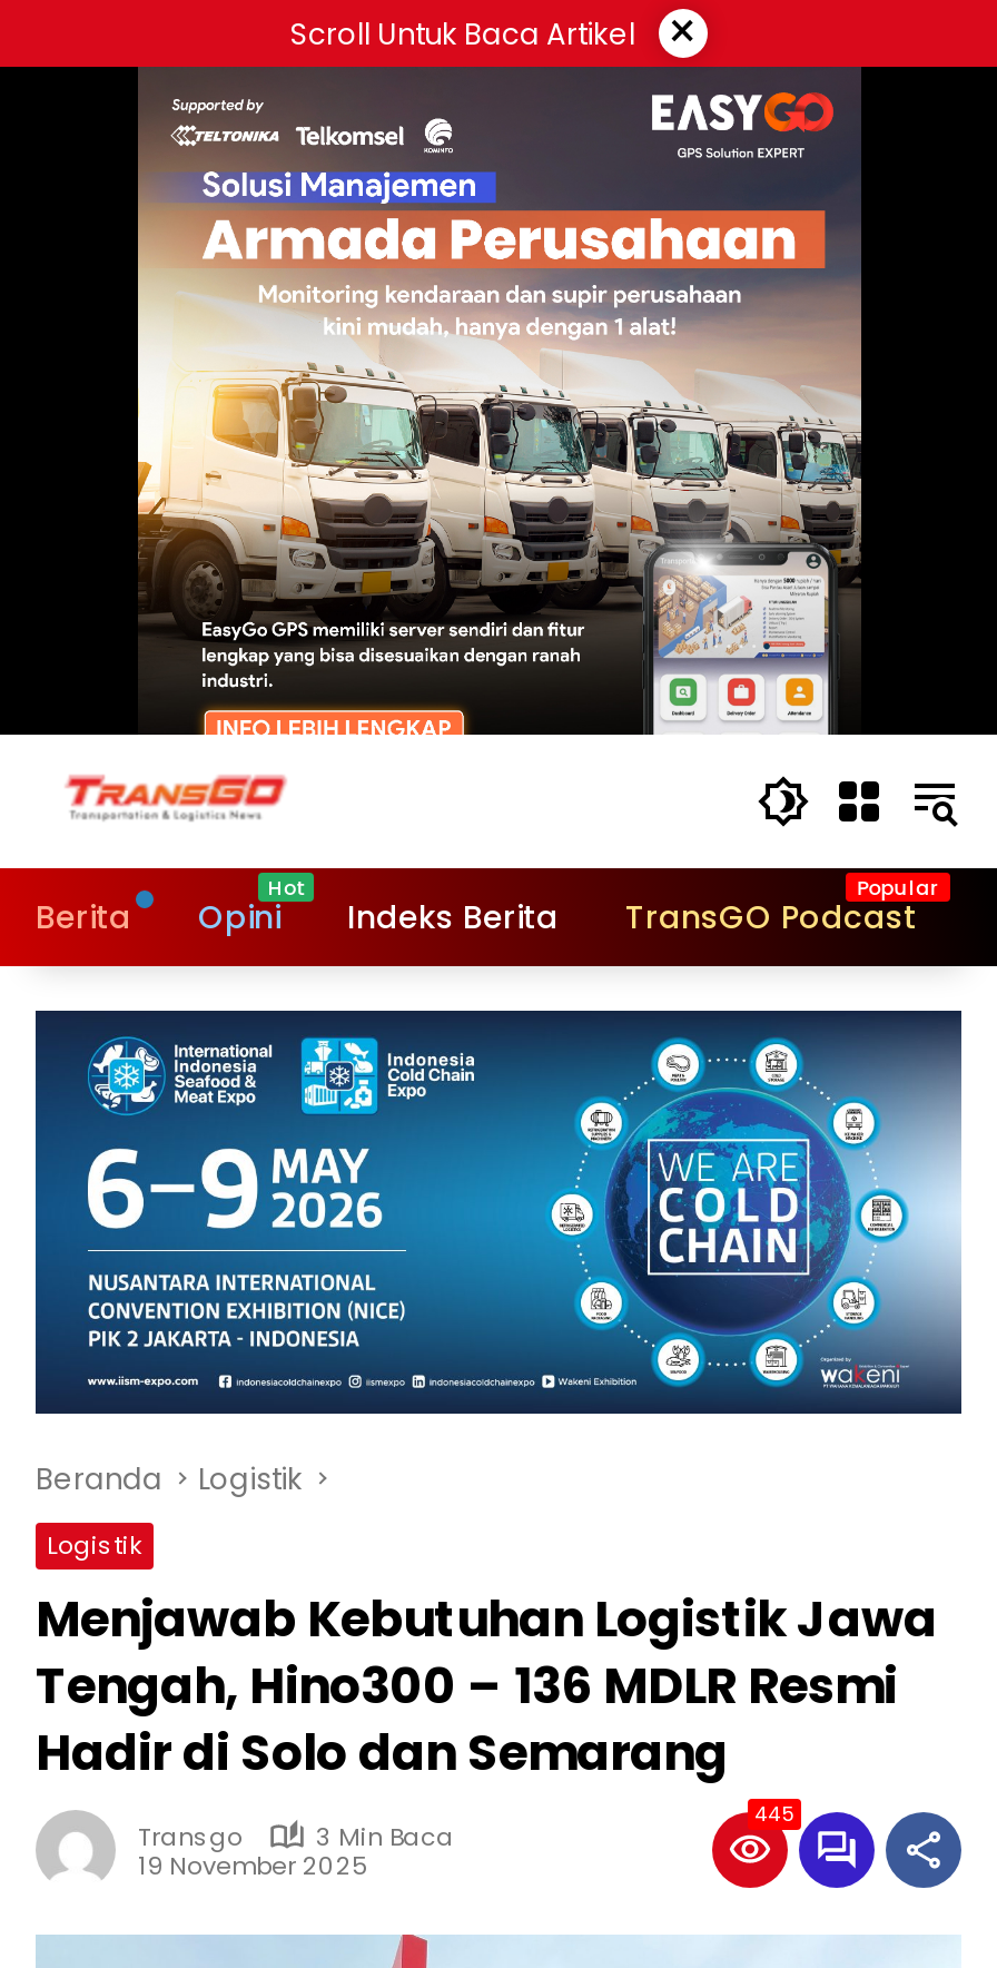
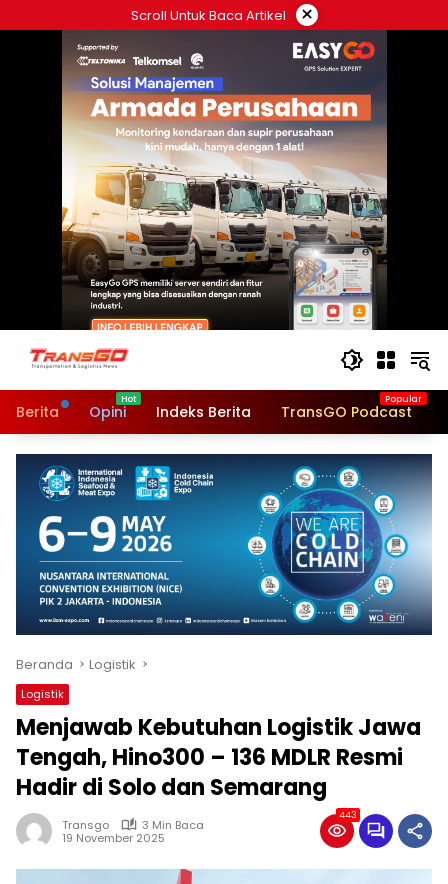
[754,1800,794,1827] 445 -> [339,809,357,821] 443

